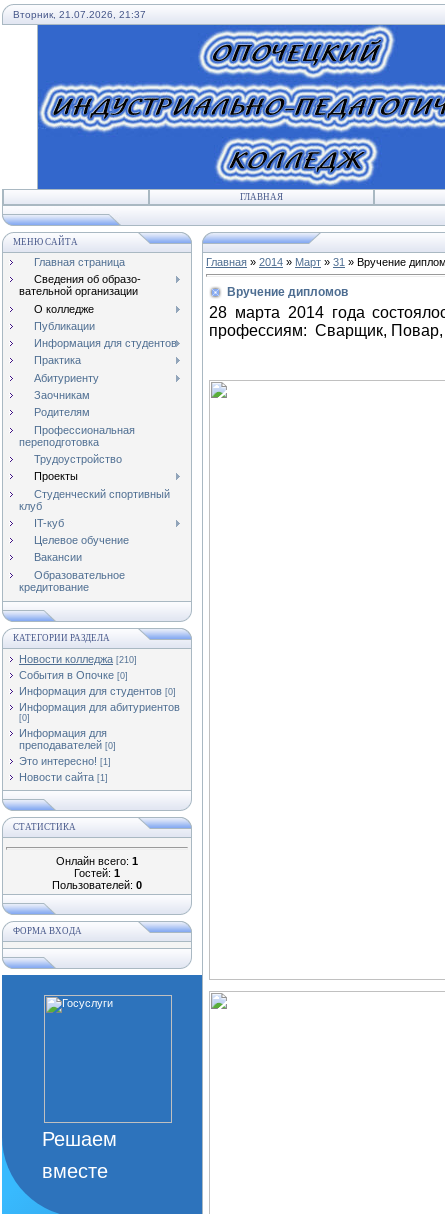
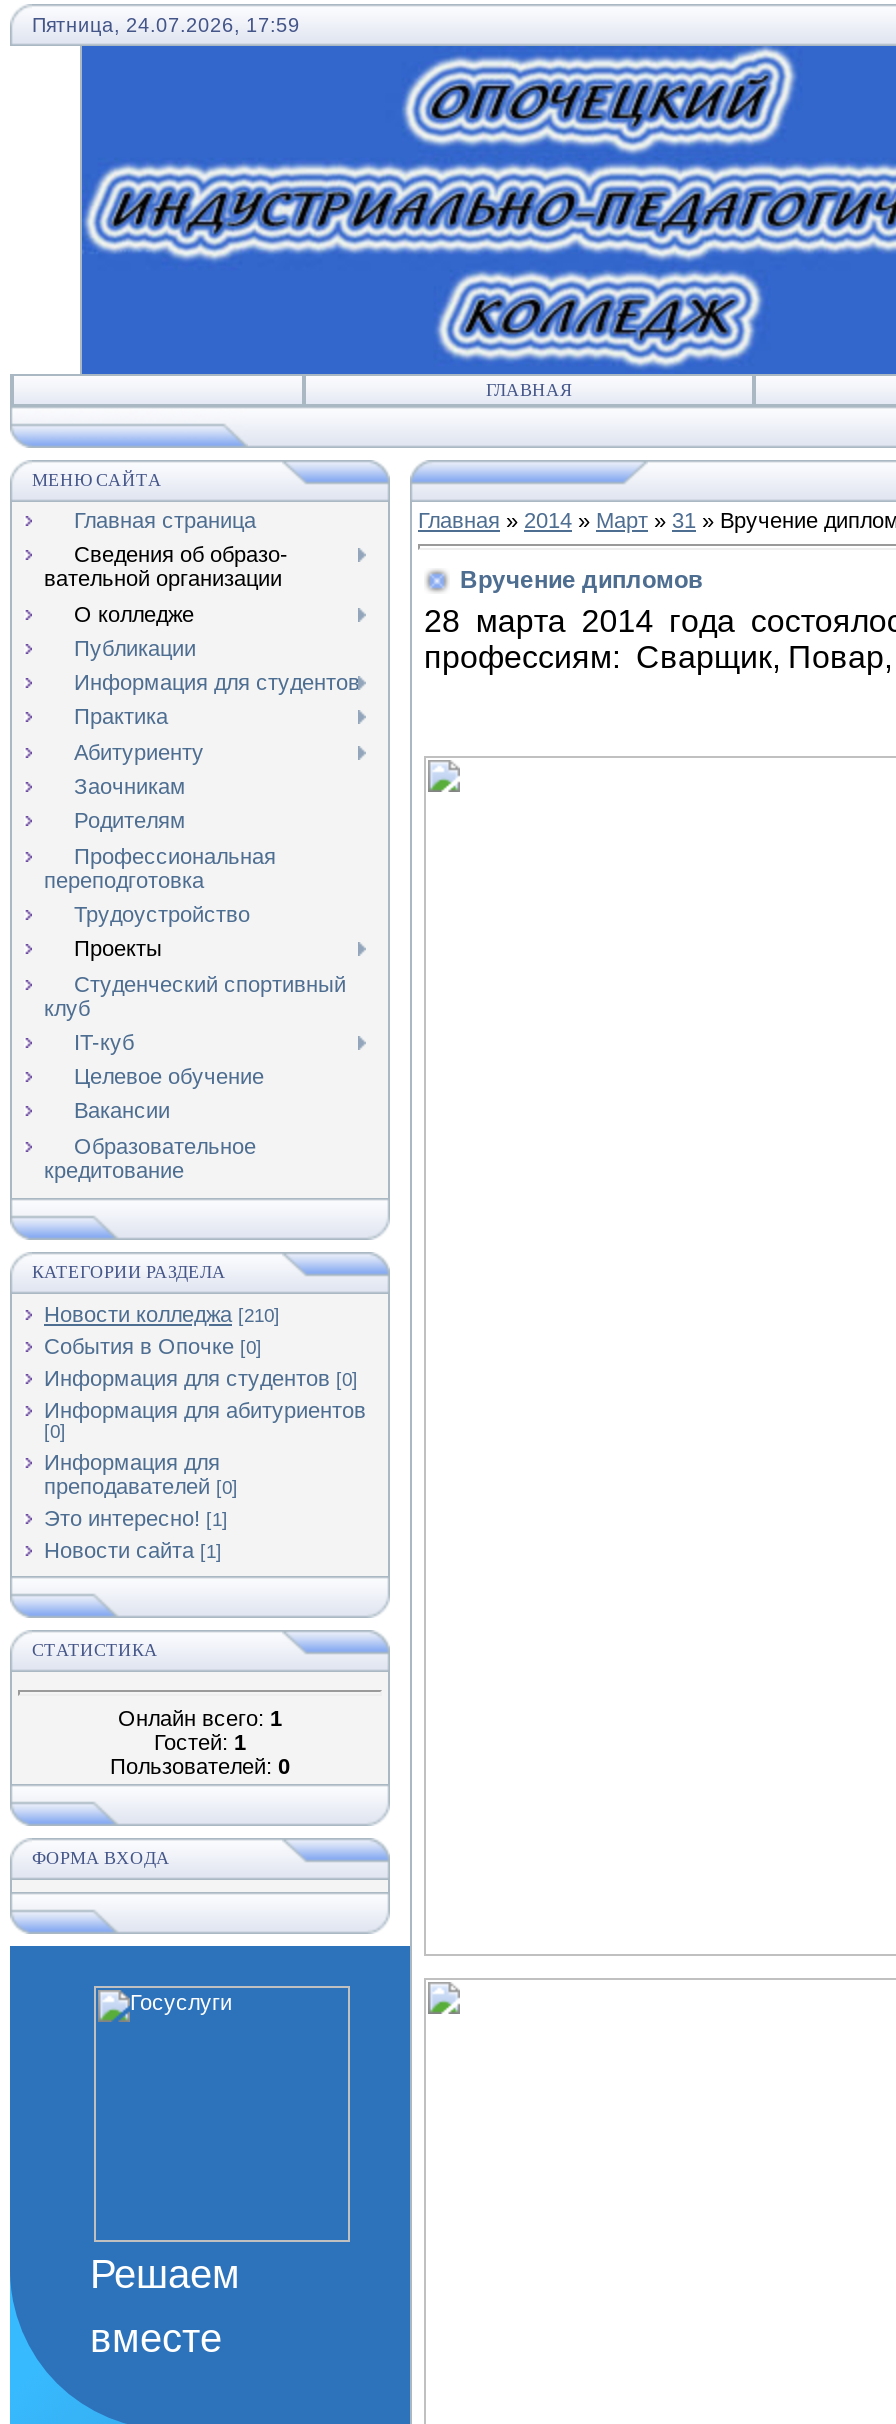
[13,9,146,20] Вторник, 21.07.2026, 21:37 -> [32,14,300,36] Пятница, 24.07.2026, 17:59

